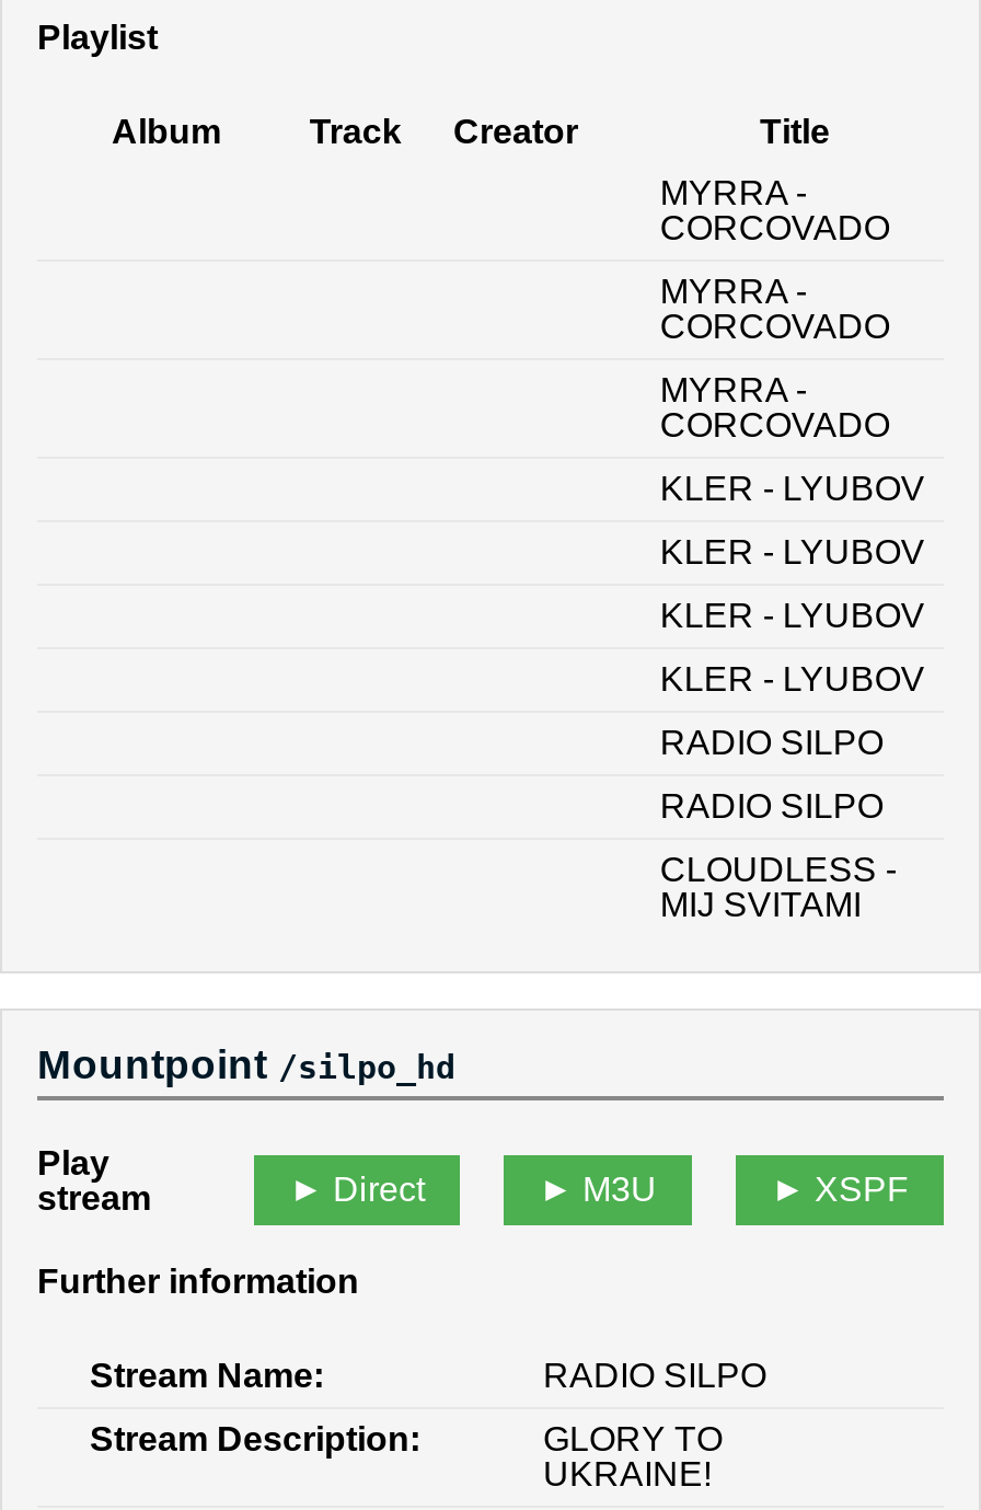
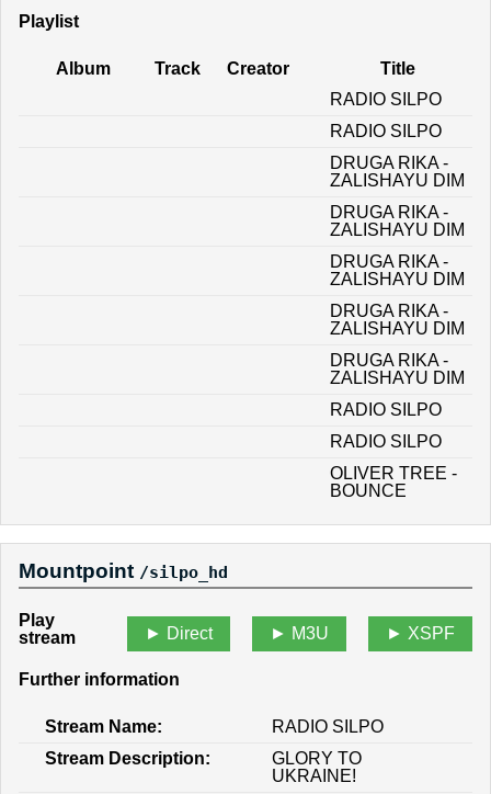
[660,174,925,698] MYRRA - | CORCOVADO | MYRRA - | CORCOVADO | MYRRA - | CORCOVADO | KLER - LYUBOV | KLER - LYUBOV | KLER - LYUBOV | KLER - LYUBOV -> none
moved [660,724,883,825] -> [330,90,442,140]: RADIO SILPO | RADIO SILPO
[660,851,896,923] CLOUDLESS - | MIJ SVITAMI -> [330,154,465,500] DRUGA RIKA - | ZALISHAYU DIM | DRUGA RIKA - | ZALISHAYU DIM | DRUGA RIKA - | ZALISHAYU DIM | DRUGA RIKA - | ZALISHAYU DIM | DRUGA RIKA - | ZALISHAYU DIM | RADIO SILPO | RADIO SILPO | OLIVER TREE - | BOUNCE

